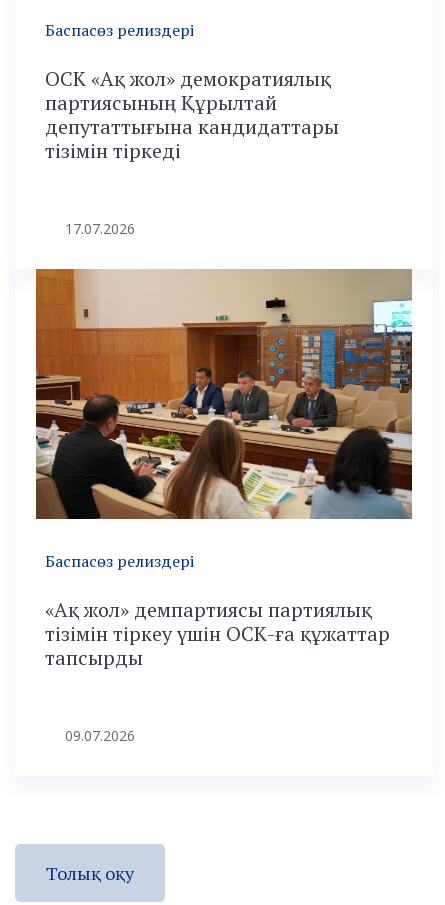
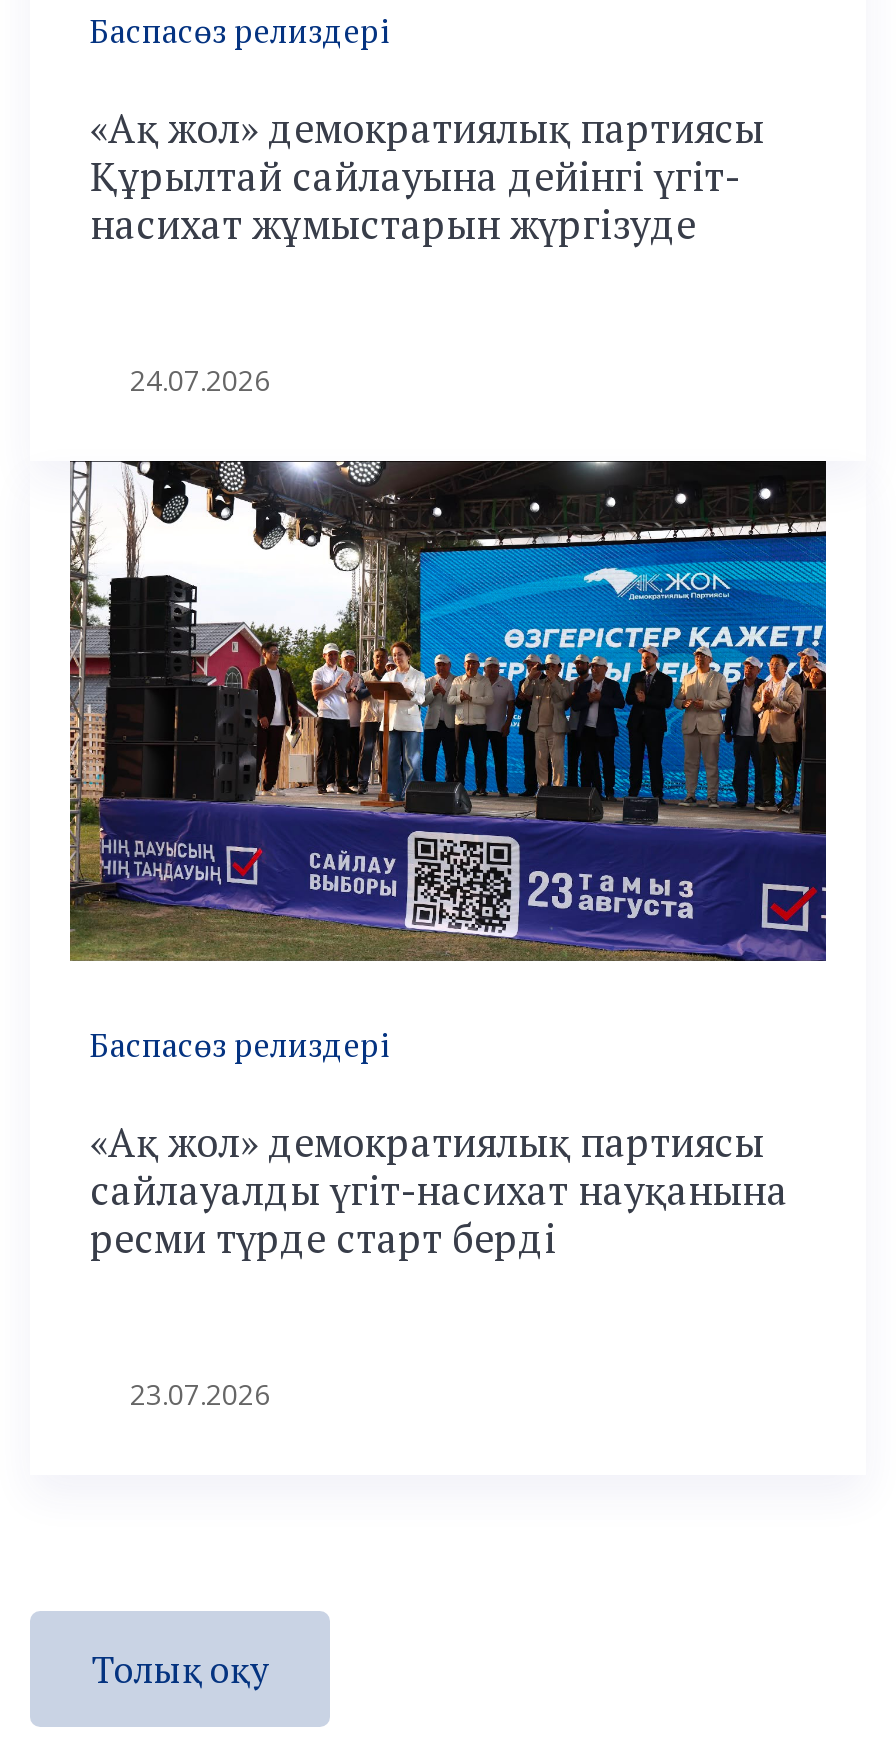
[45,65,339,164] ОСК «Ақ жол» демократиялық | партиясының Құрылтай | депутаттығына кандидаттары | тізімін тіркеді -> [90,101,764,251] «Ақ жол» демократиялық партиясы | Құрылтай сайлауына дейінгі үгіт- | насихат жұмыстарын жүргізуде
[65,219,135,238] 17.07.2026 -> [130,361,270,399] 24.07.2026
[35,268,413,520] [image] -> [70,459,828,963] [image]
[45,596,390,671] «Ақ жол» демпартиясы партиялық | тізімін тіркеу үшін ОСК-ға құжаттар | тапсырды -> [90,1115,788,1265] «Ақ жол» демократиялық партиясы | сайлауалды үгіт-насихат науқанына | ресми түрде старт берді
[65,726,135,745] 09.07.2026 -> [130,1375,270,1413] 23.07.2026

